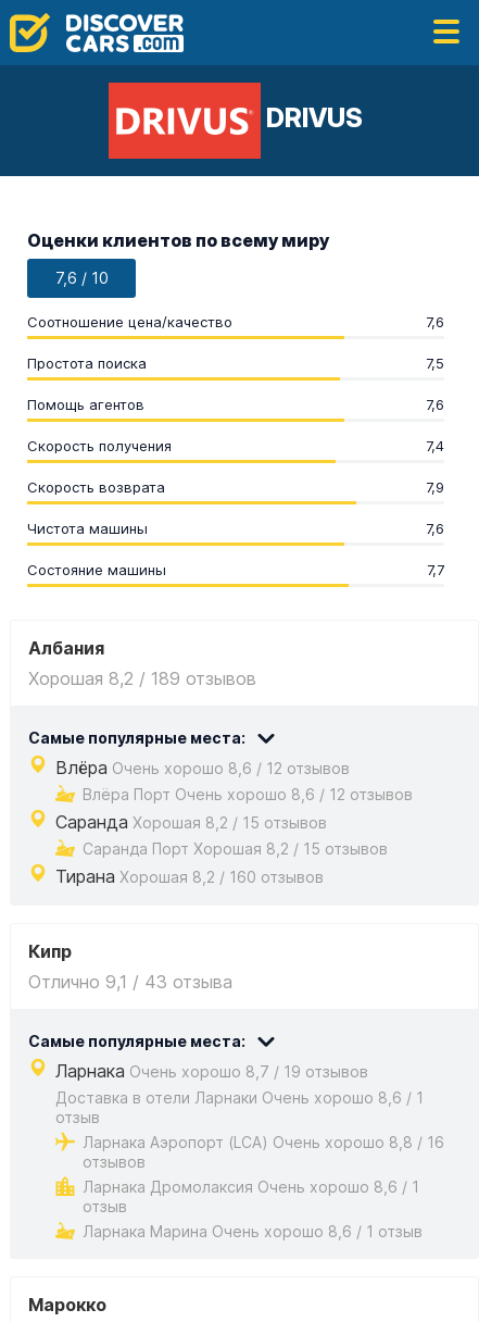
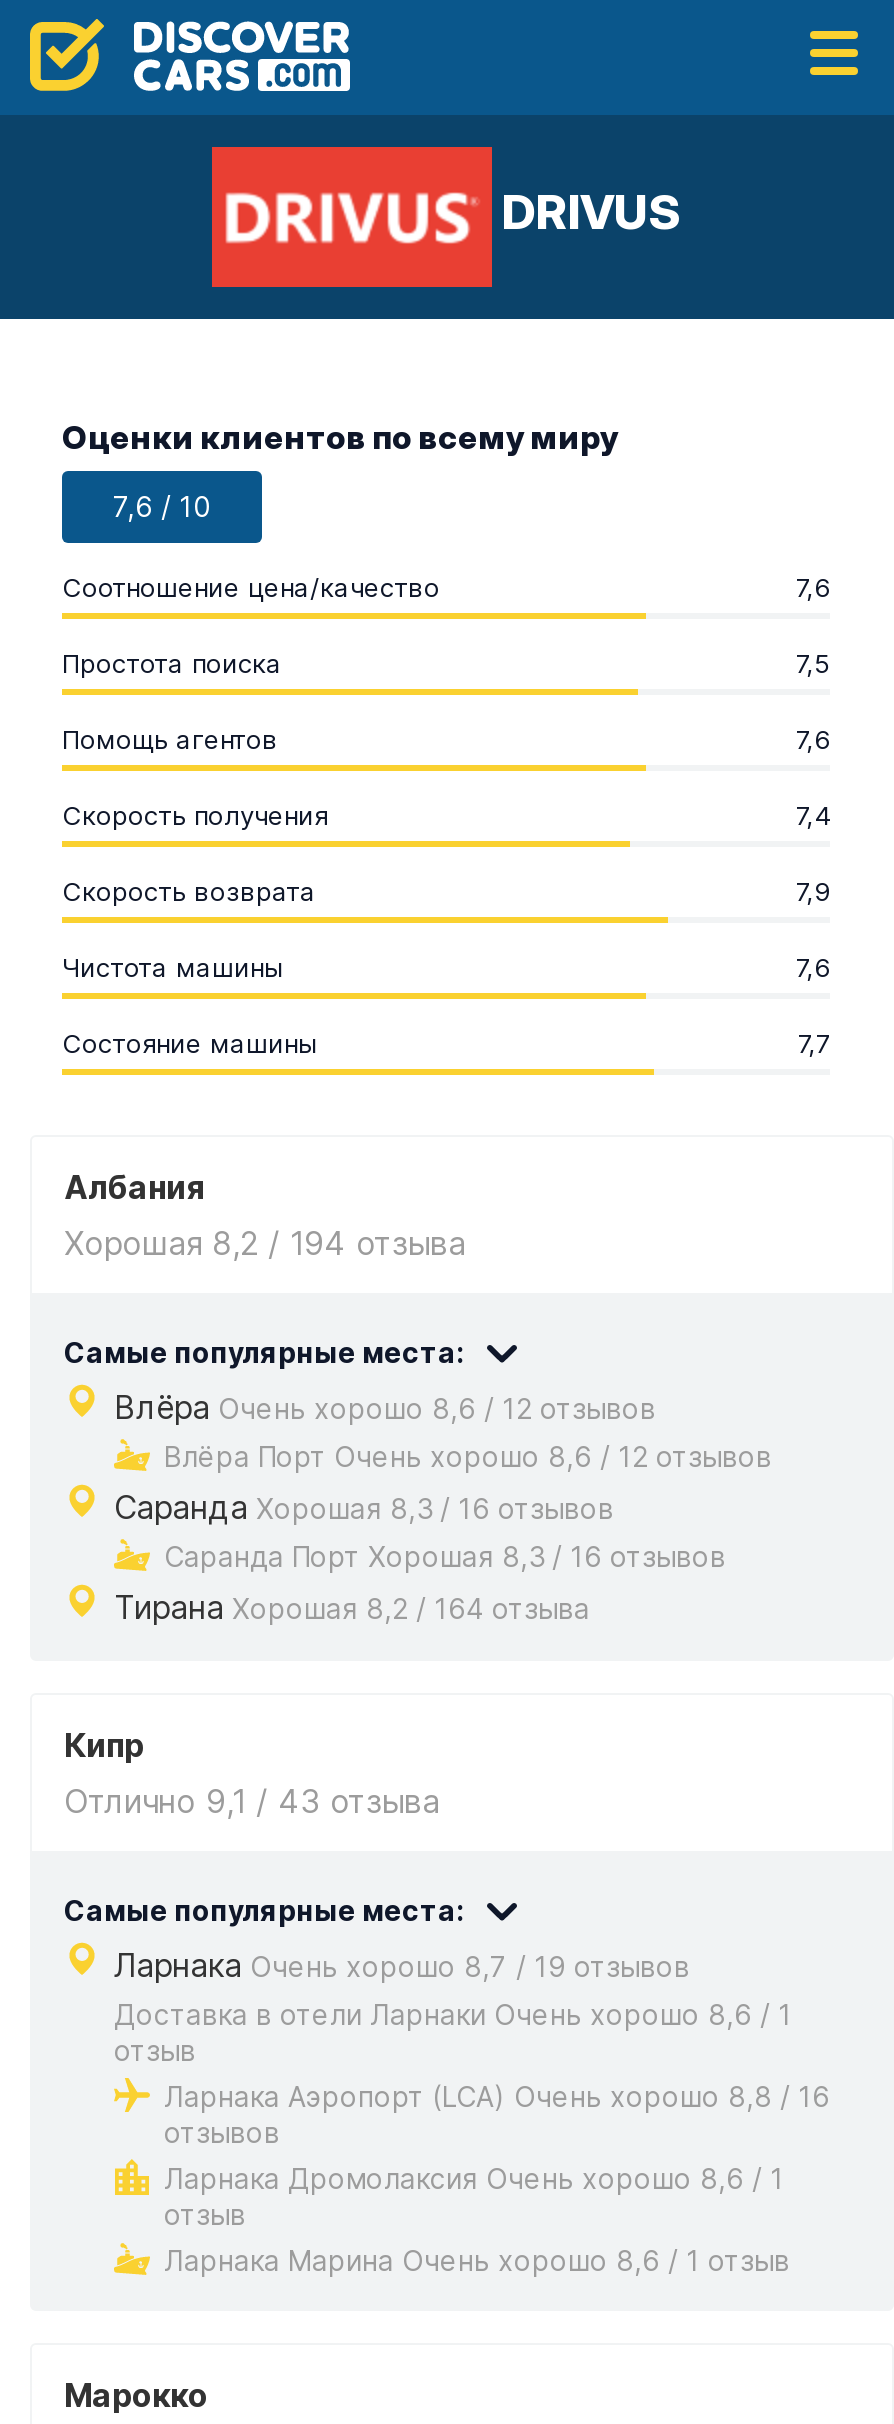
[28,668,256,689] Хорошая 8,2 / 189 отзывов -> [64,1223,466,1263] Хорошая 8,2 / 194 отзыва
[55,811,327,833] Саранда Хорошая 8,2 / 15 отзывов -> [114,1487,614,1527] Саранда Хорошая 8,3 / 16 отзывов
[83,839,388,858] Саранда Порт Хорошая 8,2 / 15 отзывов -> [164,1539,726,1573] Саранда Порт Хорошая 8,3 / 16 отзывов
[55,865,324,887] Тирана Хорошая 8,2 / 160 отзывов -> [114,1587,590,1627] Тирана Хорошая 8,2 / 164 отзыва

